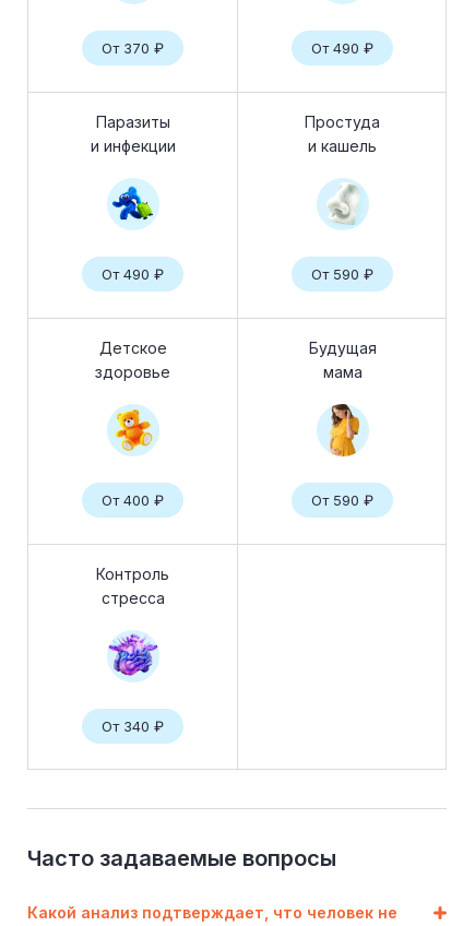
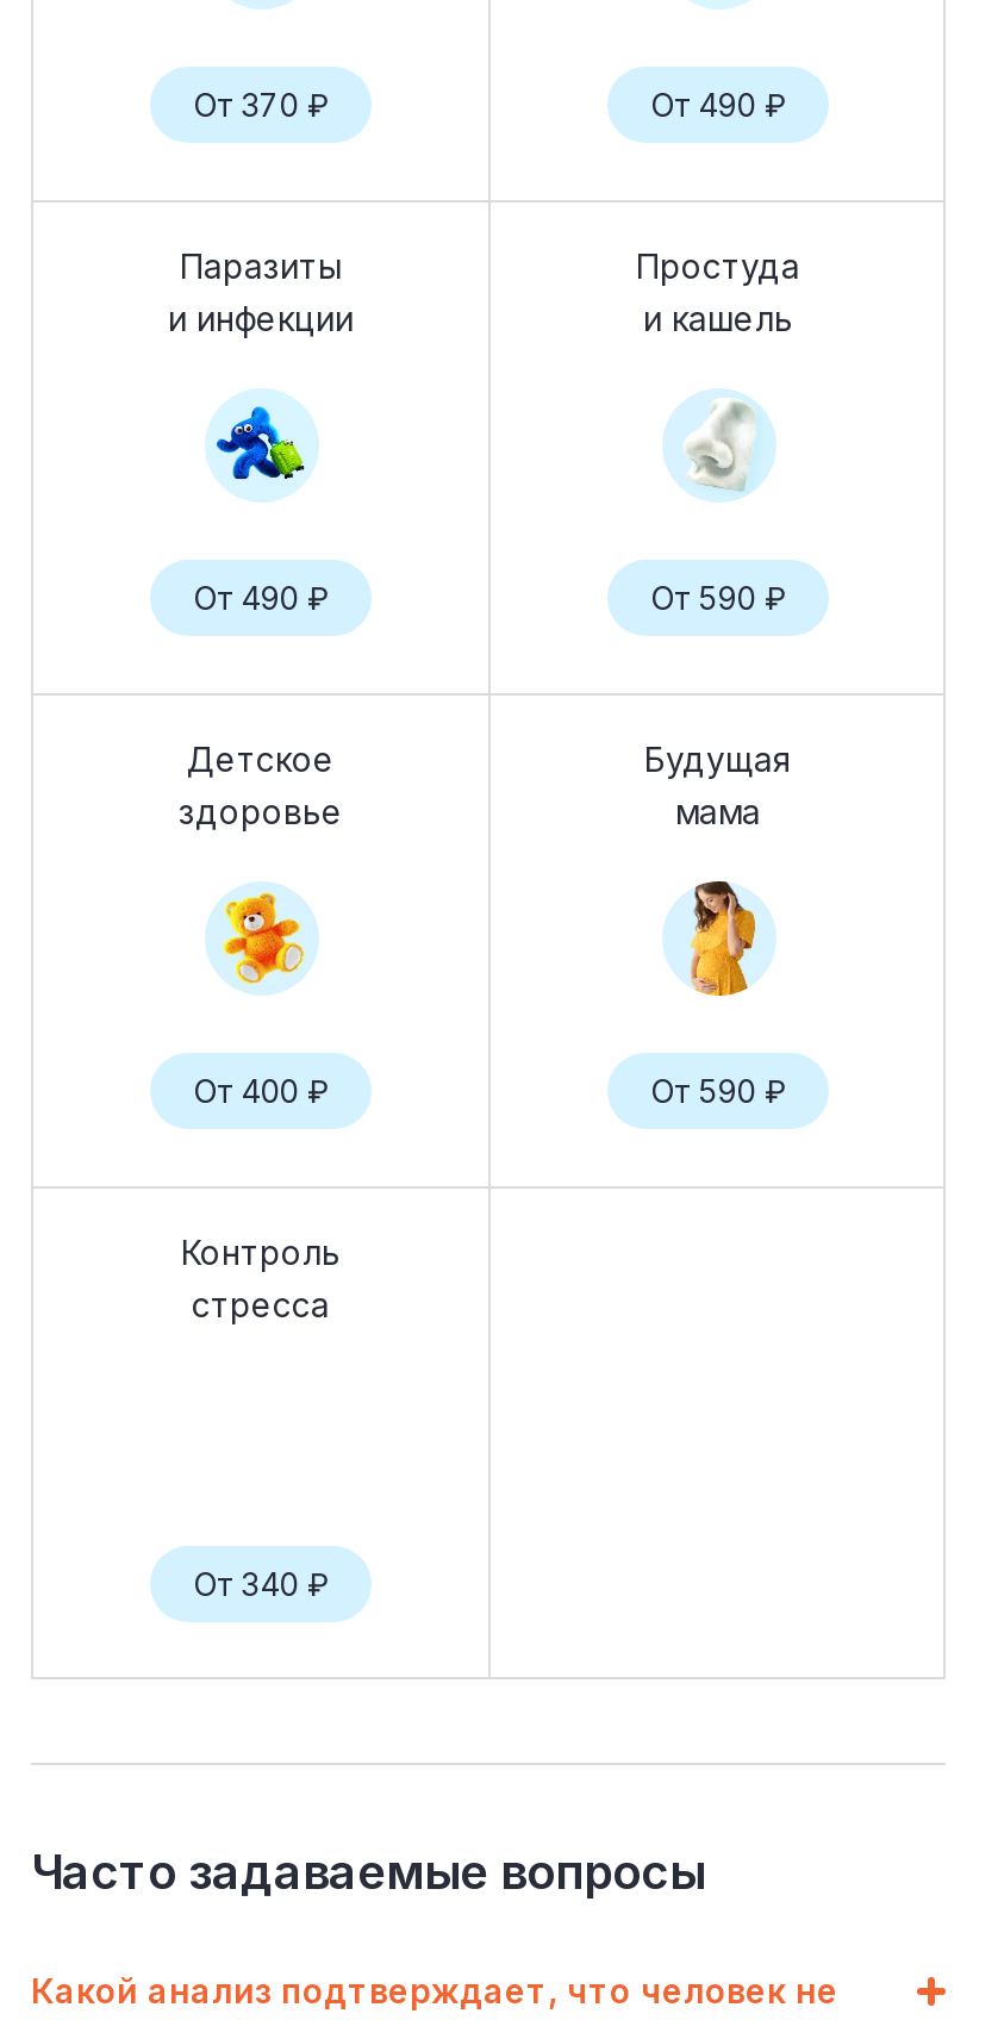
[107,630,159,682] [image] -> none

